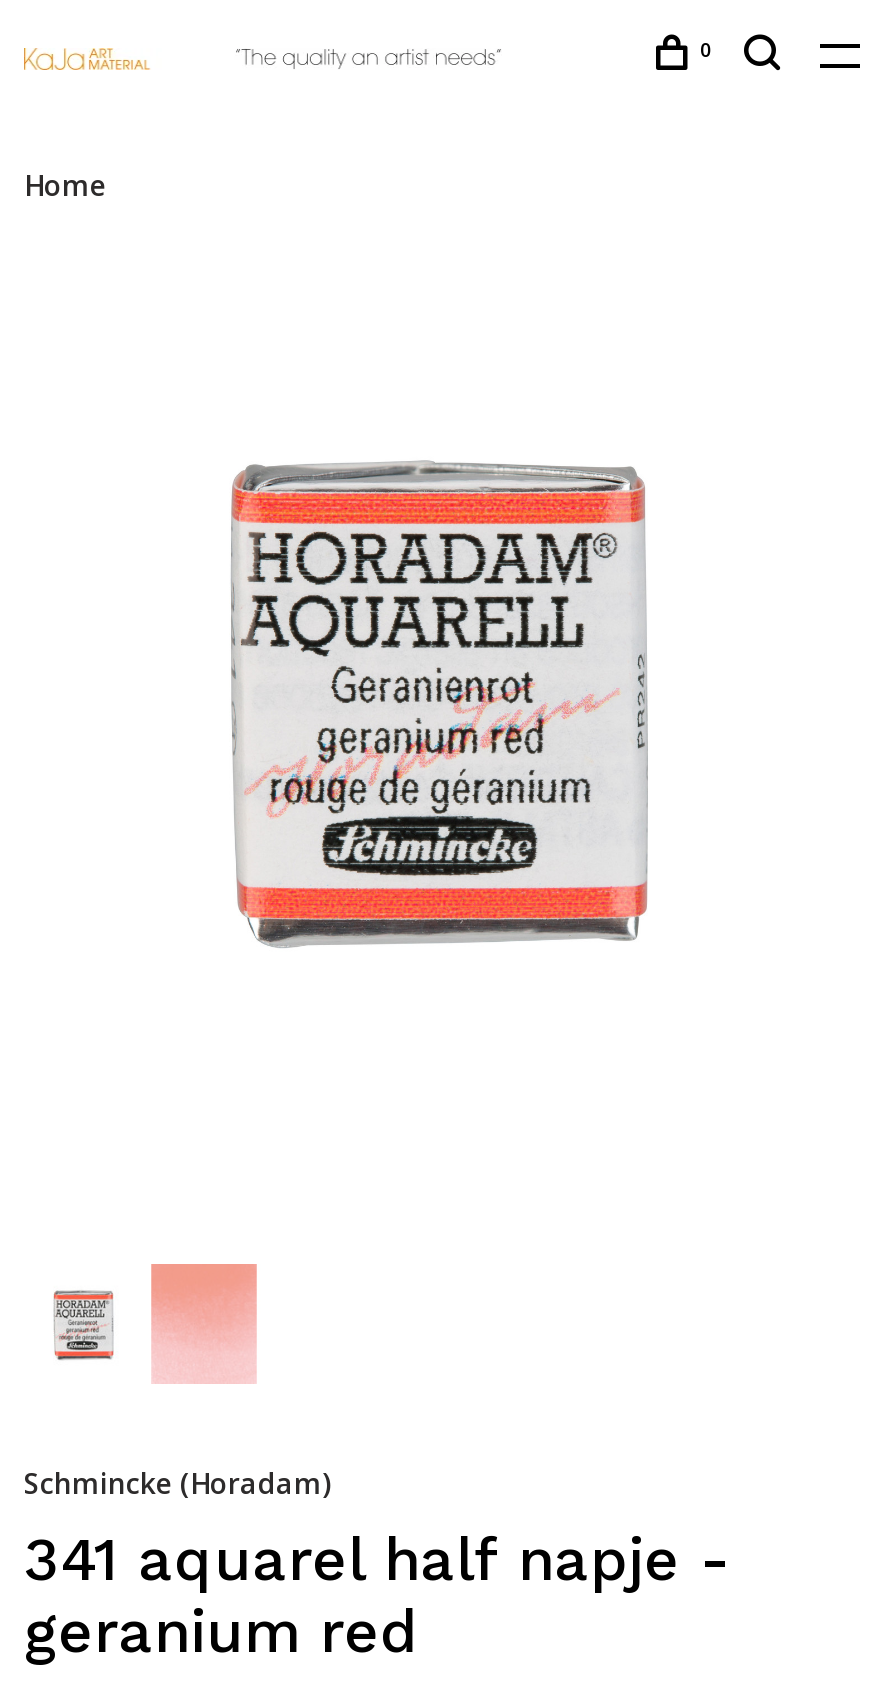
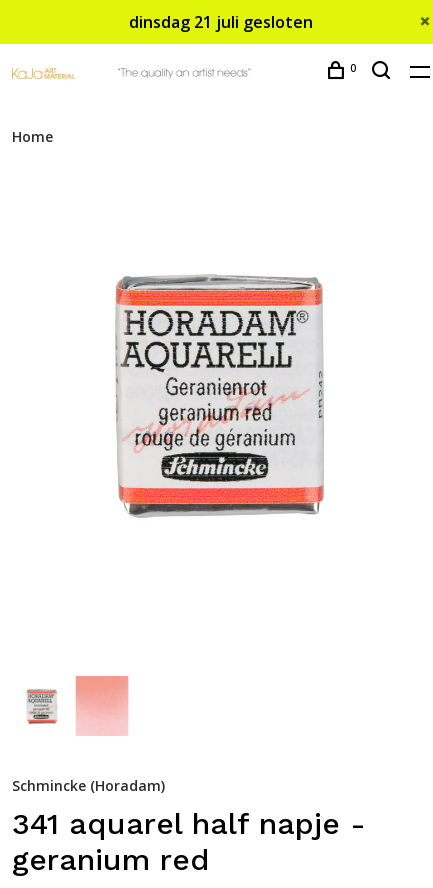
none -> [129,11,313,33] dinsdag 21 juli gesloten

